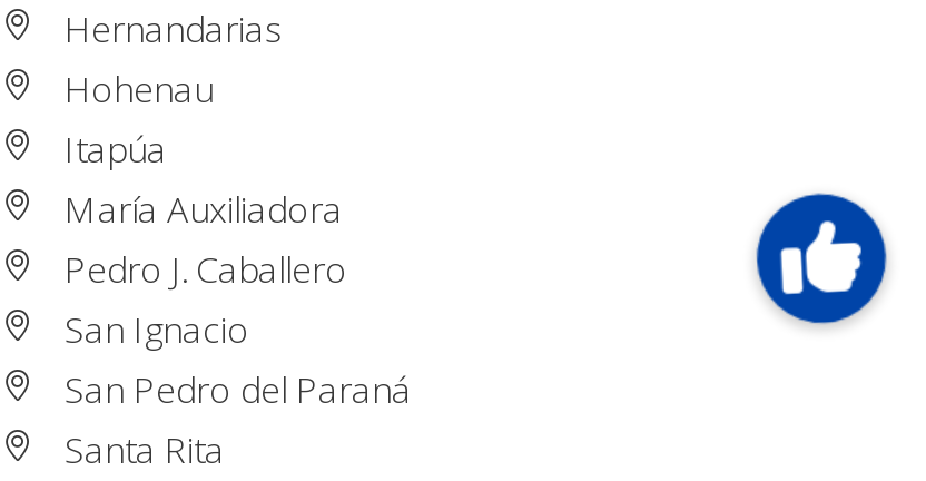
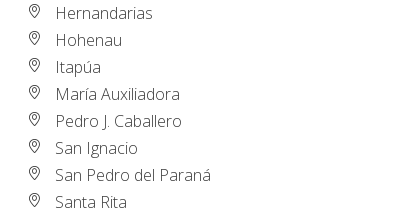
[752,192,890,330] [image] -> none

